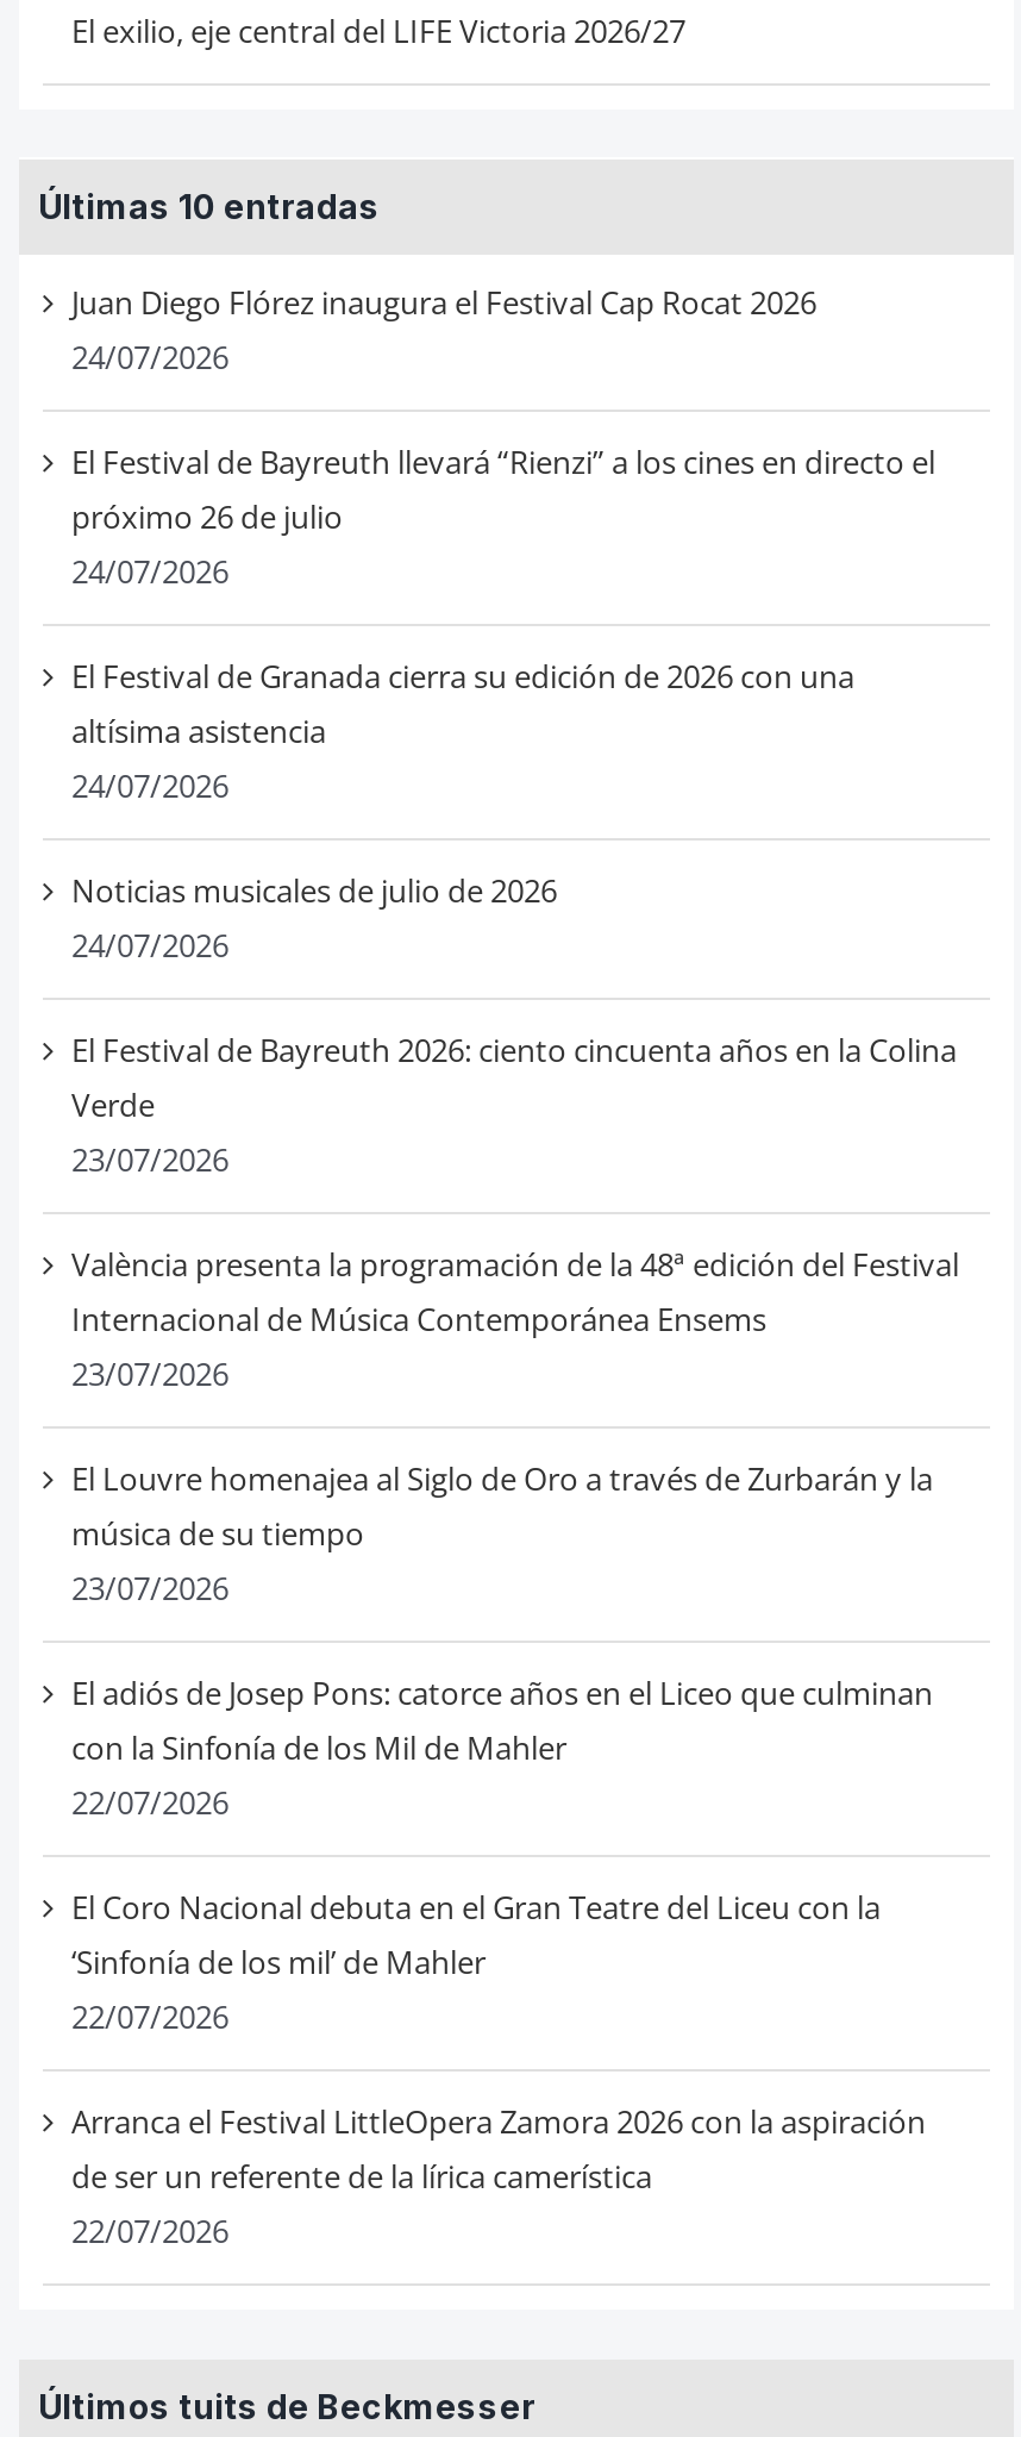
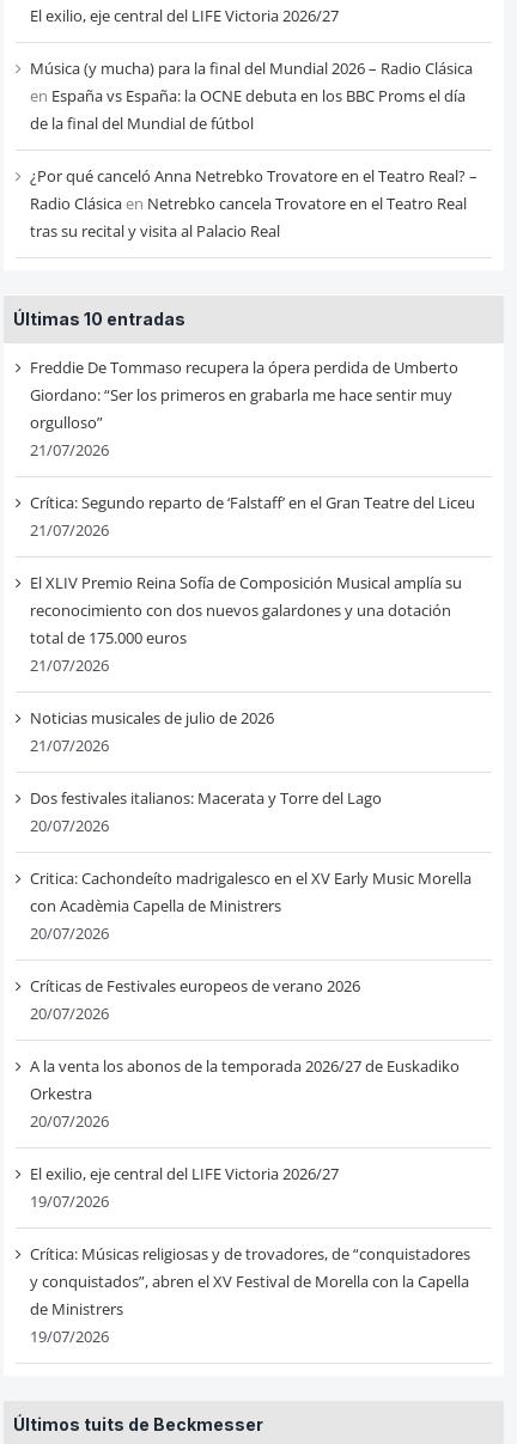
none -> [30,57,478,241] Música (y mucha) para la final del Mundial 2026 – Radio Clásica | en España vs España: la OCNE debuta en los BBC Proms el día | de la final del Mundial de fútbol | ¿Por qué canceló Anna Netrebko Trovatore en el Teatro Real? – | Radio Clásica en Netrebko cancela Trovatore en el Teatro Real | tras su recital y visita al Palacio Real
[71,280,816,378] Juan Diego Flórez inaugura el Festival Cap Rocat 2026 | 24/07/2026 -> [30,356,458,460] Freddie De Tommaso recupera la ópera perdida de Umberto | Giordano: “Ser los primeros en grabarla me hace sentir muy | orgulloso” | 21/07/2026
[71,440,935,592] El Festival de Bayreuth llevará “Rienzi” a los cines en directo el | próximo 26 de julio | 24/07/2026 -> [30,491,475,540] Crítica: Segundo reparto de ‘Falstaff’ en el Gran Teatre del Liceu | 21/07/2026
[71,654,854,806] El Festival de Granada cierra su edición de 2026 con una | altísima asistencia | 24/07/2026 -> [30,571,462,675] El XLIV Premio Reina Sofía de Composición Musical amplía su | reconocimiento con dos nuevos galardones y una dotación | total de 175.000 euros | 21/07/2026
moved [71,868,557,911] -> [30,707,274,728]: Noticias musicales de julio de 2026
[71,923,228,966] 24/07/2026 -> [30,734,109,756] 21/07/2026
[71,1028,957,1180] El Festival de Bayreuth 2026: ciento cincuenta años en la Colina | Verde | 23/07/2026 -> [30,787,382,836] Dos festivales italianos: Macerata y Torre del Lago | 20/07/2026
[71,1242,959,1394] València presenta la programación de la 48ª edición del Festival | Internacional de Música Contemporánea Ensems | 23/07/2026 -> [30,867,472,943] Critica: Cachondeíto madrigalesco en el XV Early Music Morella | con Acadèmia Capella de Ministrers | 20/07/2026
[71,1456,933,1609] El Louvre homenajea al Siglo de Oro a través de Zurbarán y la | música de su tiempo | 23/07/2026 -> [30,975,360,1024] Críticas de Festivales europeos de verano 2026 | 20/07/2026
[71,1671,933,1823] El adiós de Josep Pons: catorce años en el Liceo que culminan | con la Sinfonía de los Mil de Mahler | 22/07/2026 -> [30,1055,460,1131] A la venta los abonos de la temporada 2026/27 de Euskadiko | Orkestra | 20/07/2026
[71,1885,881,2037] El Coro Nacional debuta en el Gran Teatre del Liceu con la | ‘Sinfonía de los mil’ de Mahler | 22/07/2026 -> [30,1162,339,1211] El exilio, eje central del LIFE Victoria 2026/27 | 19/07/2026
[71,2099,926,2252] Arranca el Festival LittleOpera Zamora 2026 con la aspiración | de ser un referente de la lírica camerística | 22/07/2026 -> [30,1243,470,1347] Crítica: Músicas religiosas y de trovadores, de “conquistadores | y conquistados”, abren el XV Festival de Morella con la Capella | de Ministrers | 19/07/2026

